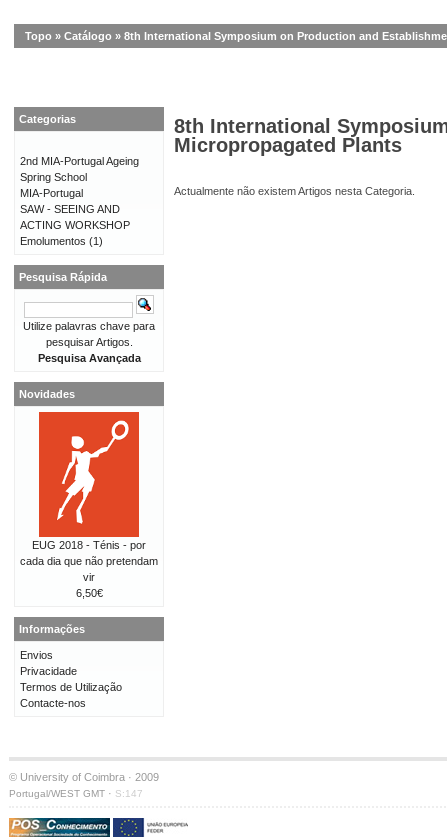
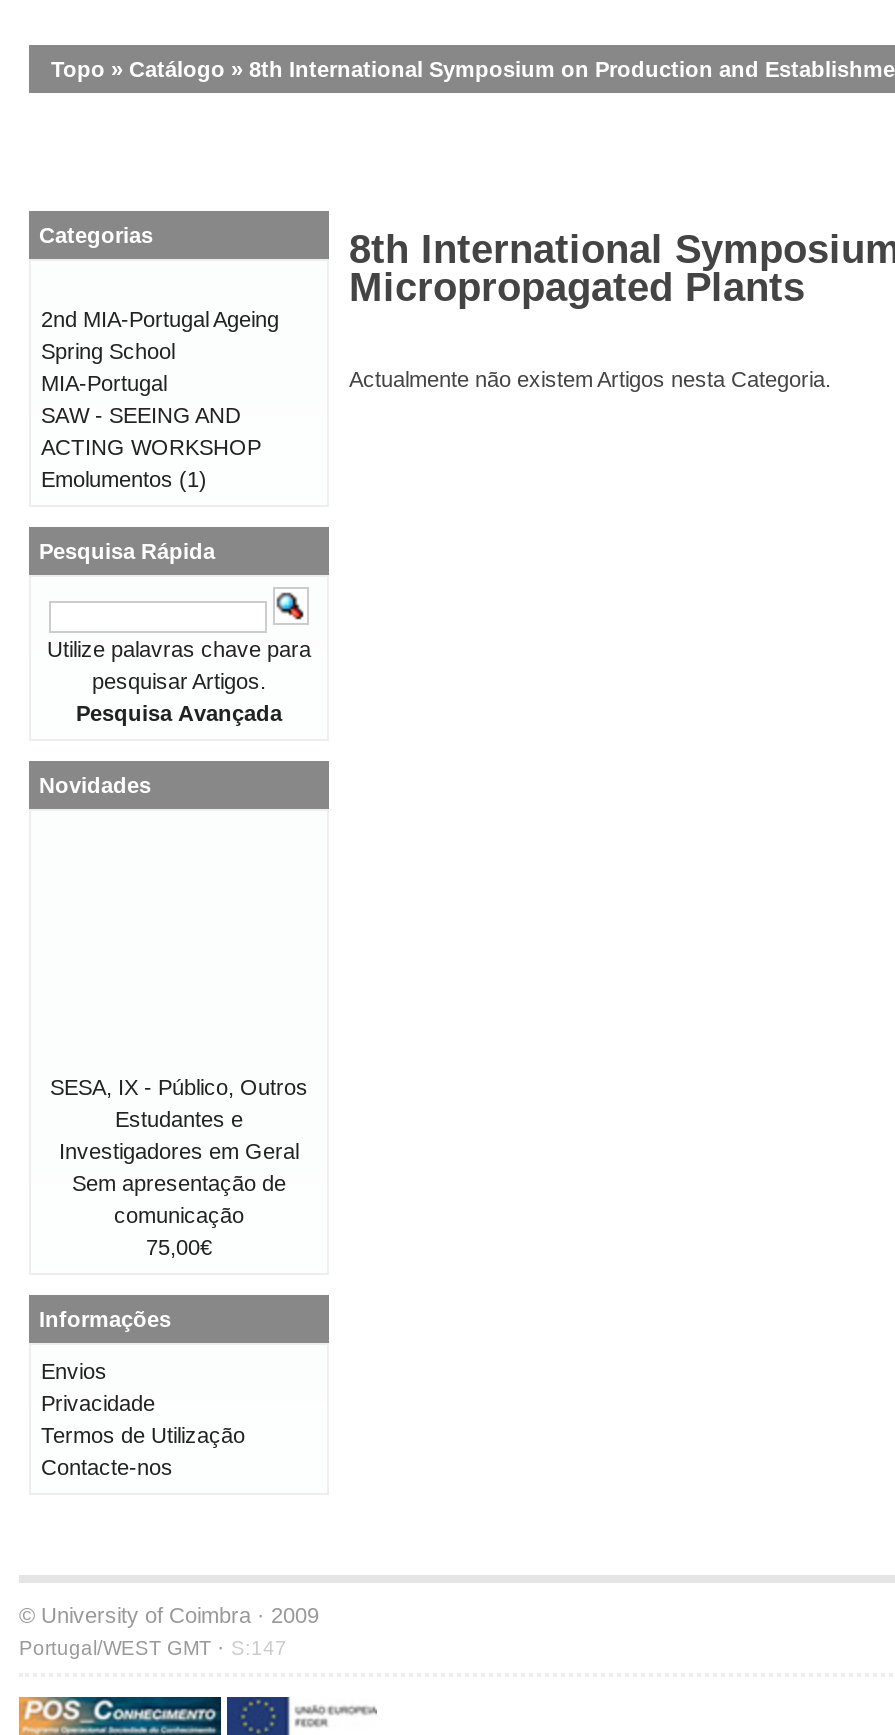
[38,411,140,500] [image] -> none
[20,539,158,599] EUG 2018 - Ténis - por | cada dia que não pretendam | vir | 6,50€ -> [50,1075,308,1259] SESA, IX - Público, Outros | Estudantes e | Investigadores em Geral | Sem apresentação de | comunicação | 75,00€

